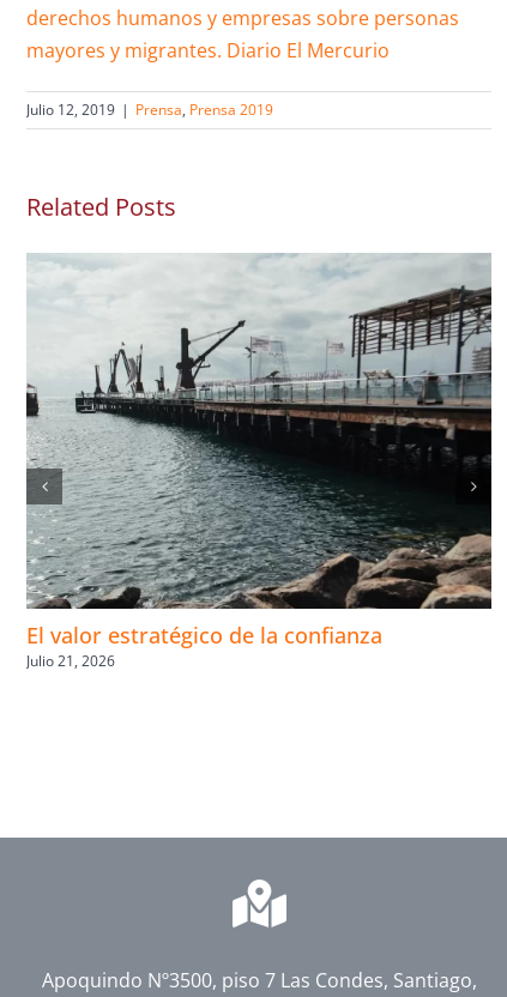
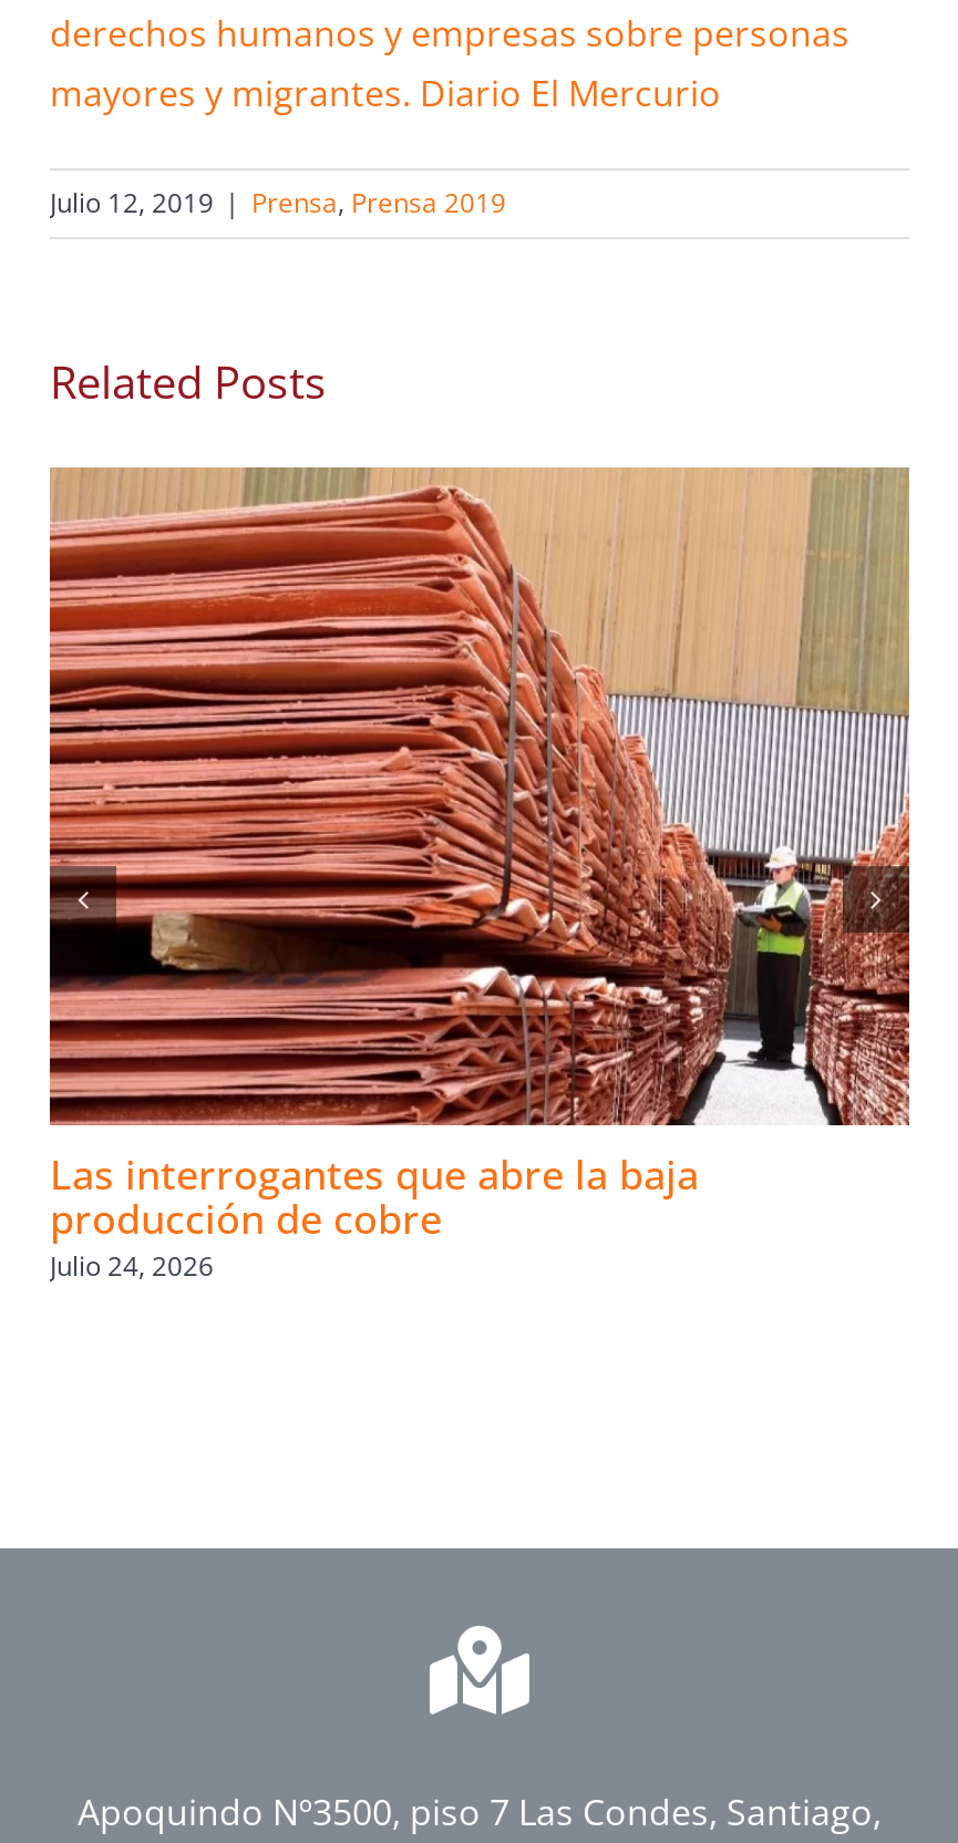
[25,253,493,671] [image] | El valor estratégico de la confianza | Julio 21, 2026 -> [48,467,911,1284] [image] | Las interrogantes que abre la baja | producción de cobre | Julio 24, 2026

